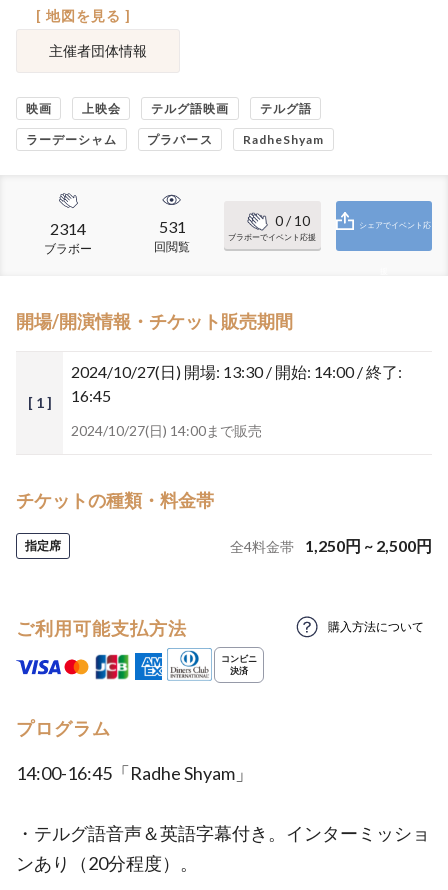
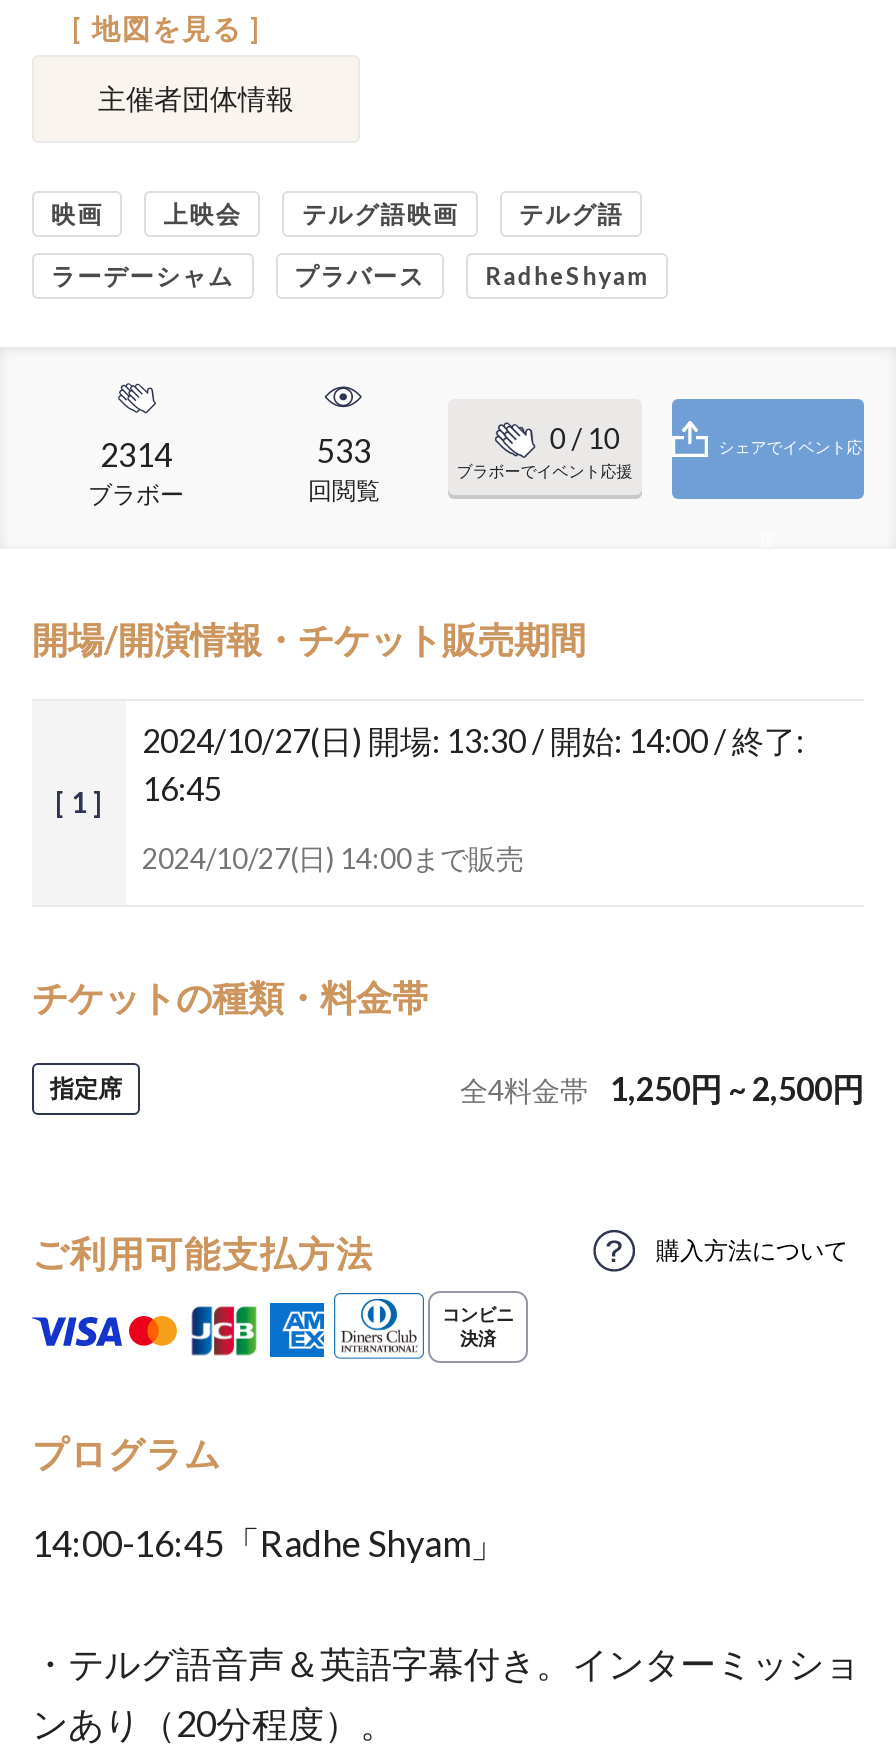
[158,217,185,236] 531 -> [317,431,371,469] 533

